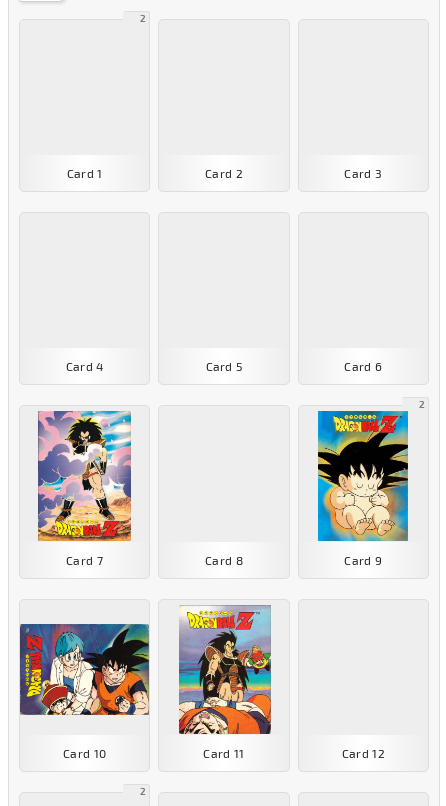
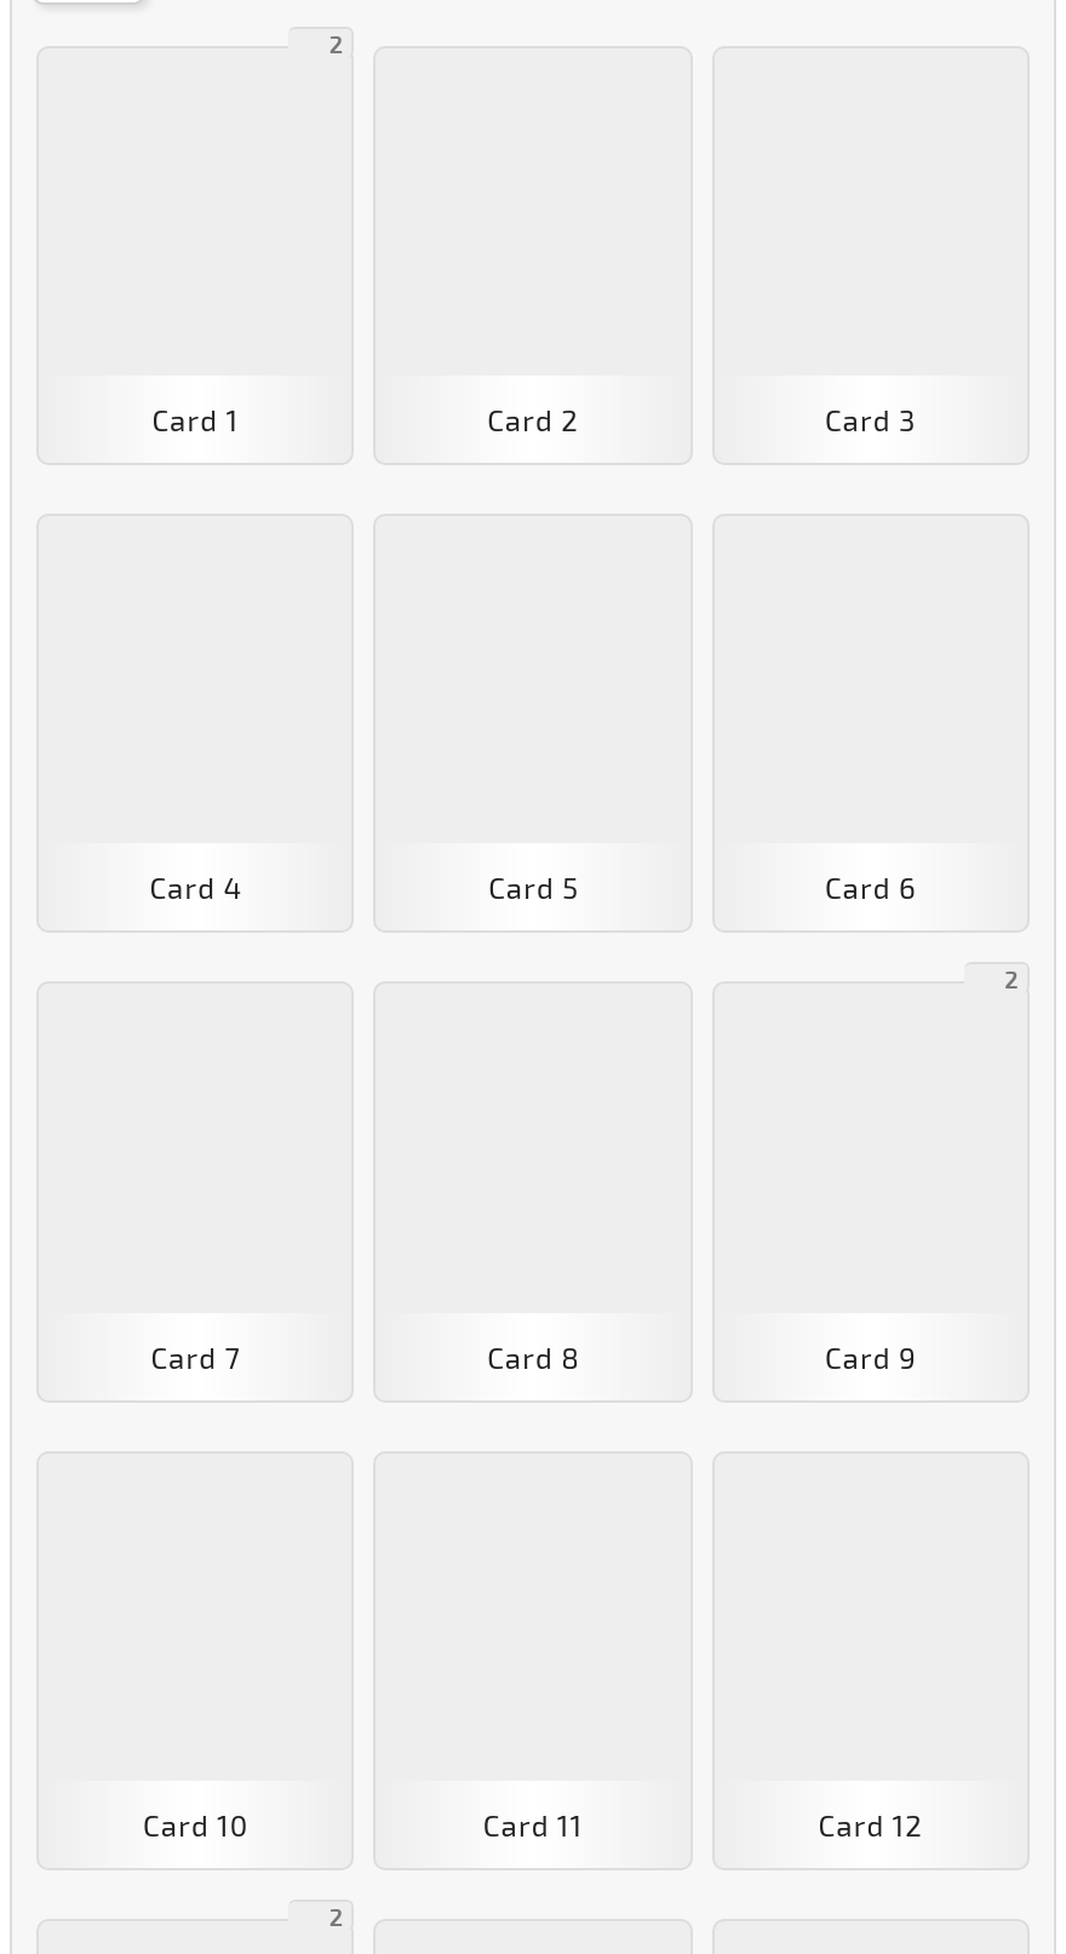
[37,410,132,542] [image] -> none
[317,410,409,542] [image] -> none
[178,605,272,735] [image] -> none
[19,623,150,716] [image] -> none

